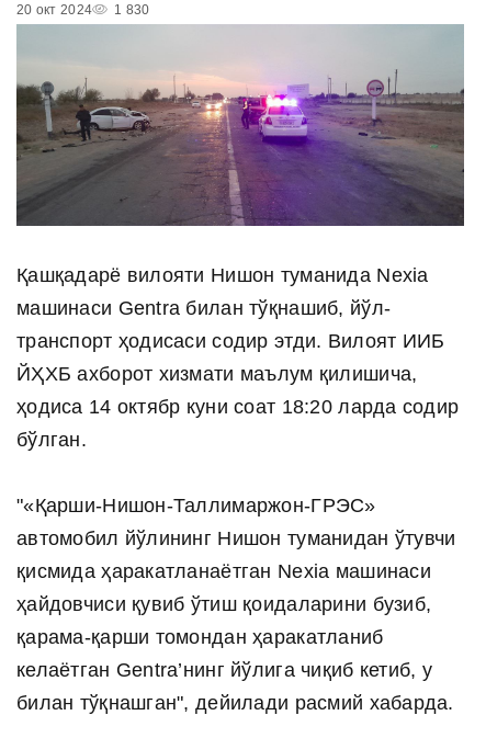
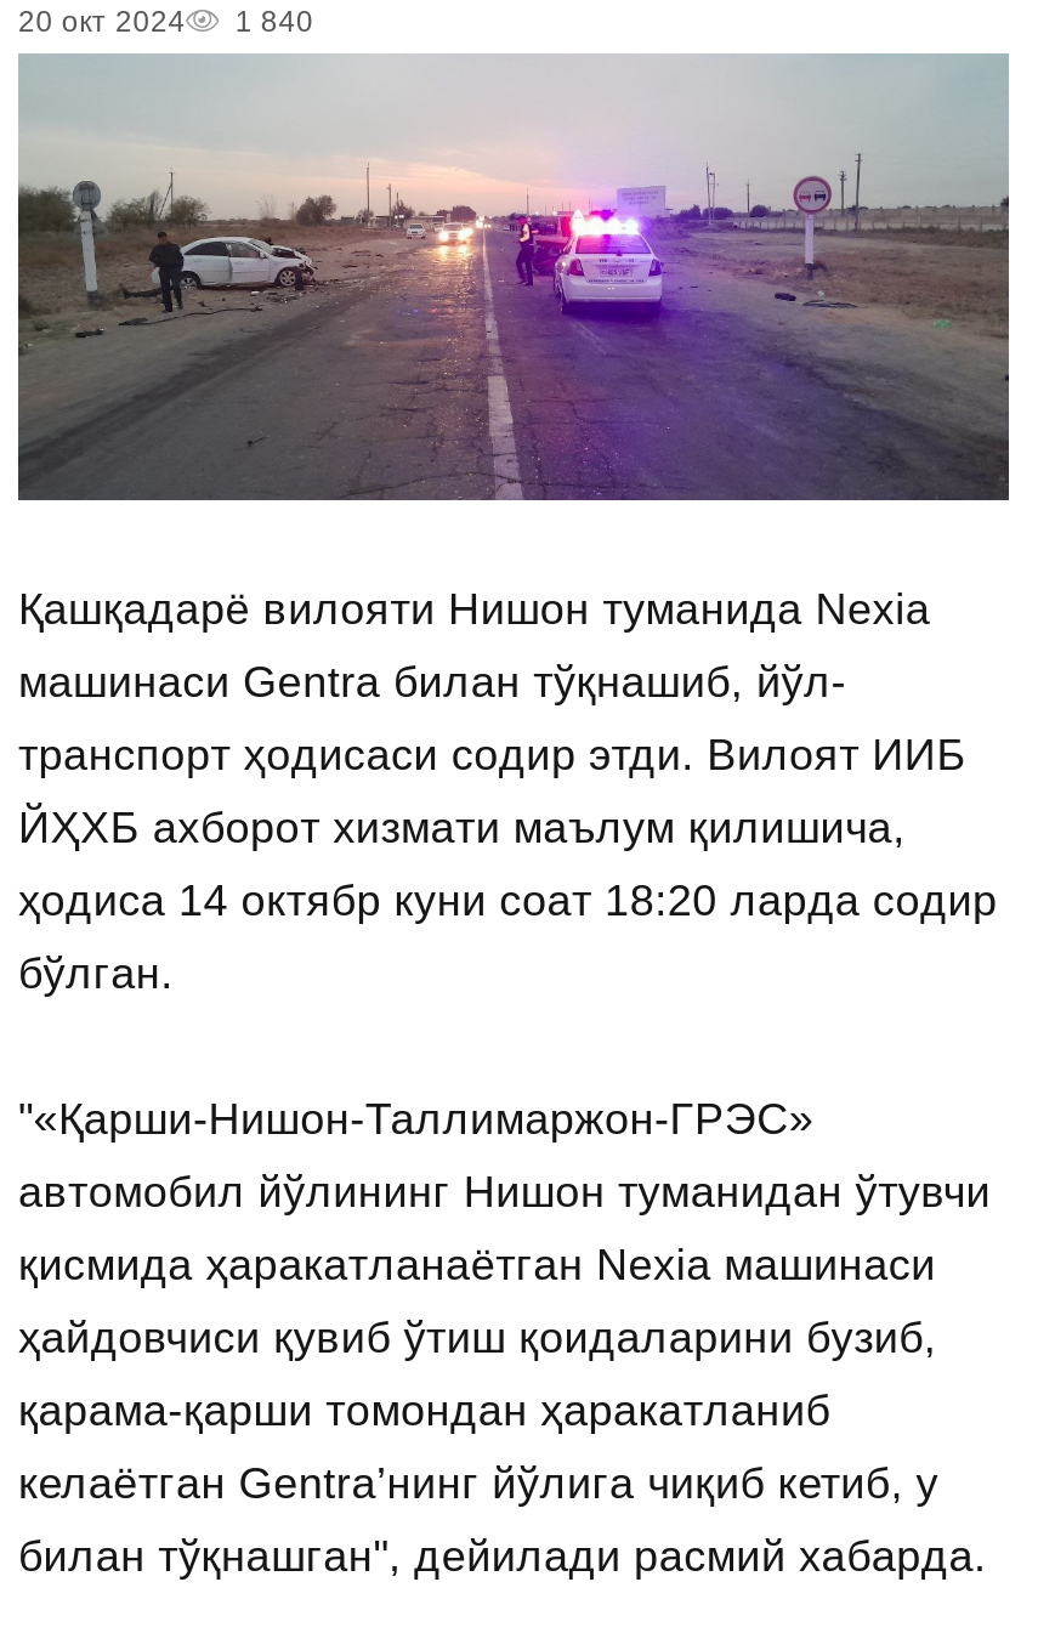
[16,2,150,18] 20 окт 2024 1 830 -> [18,5,314,39] 20 окт 2024 1 840

